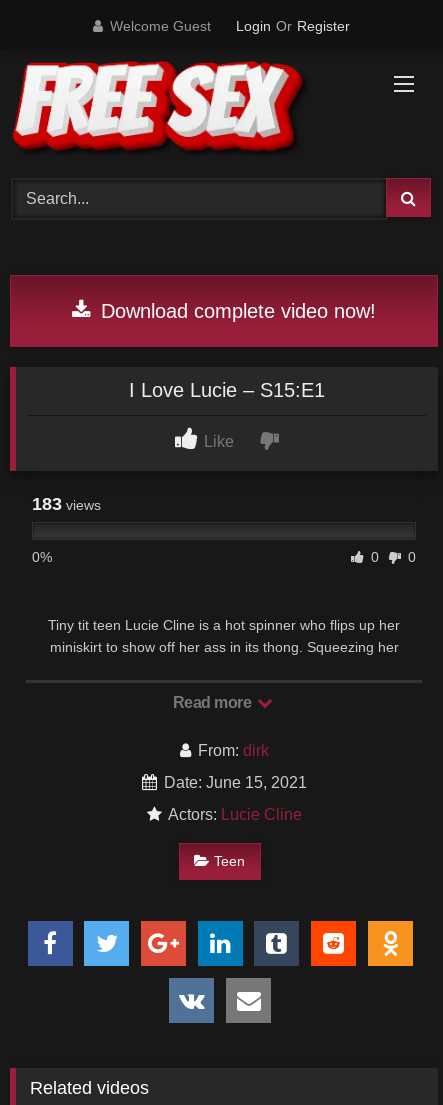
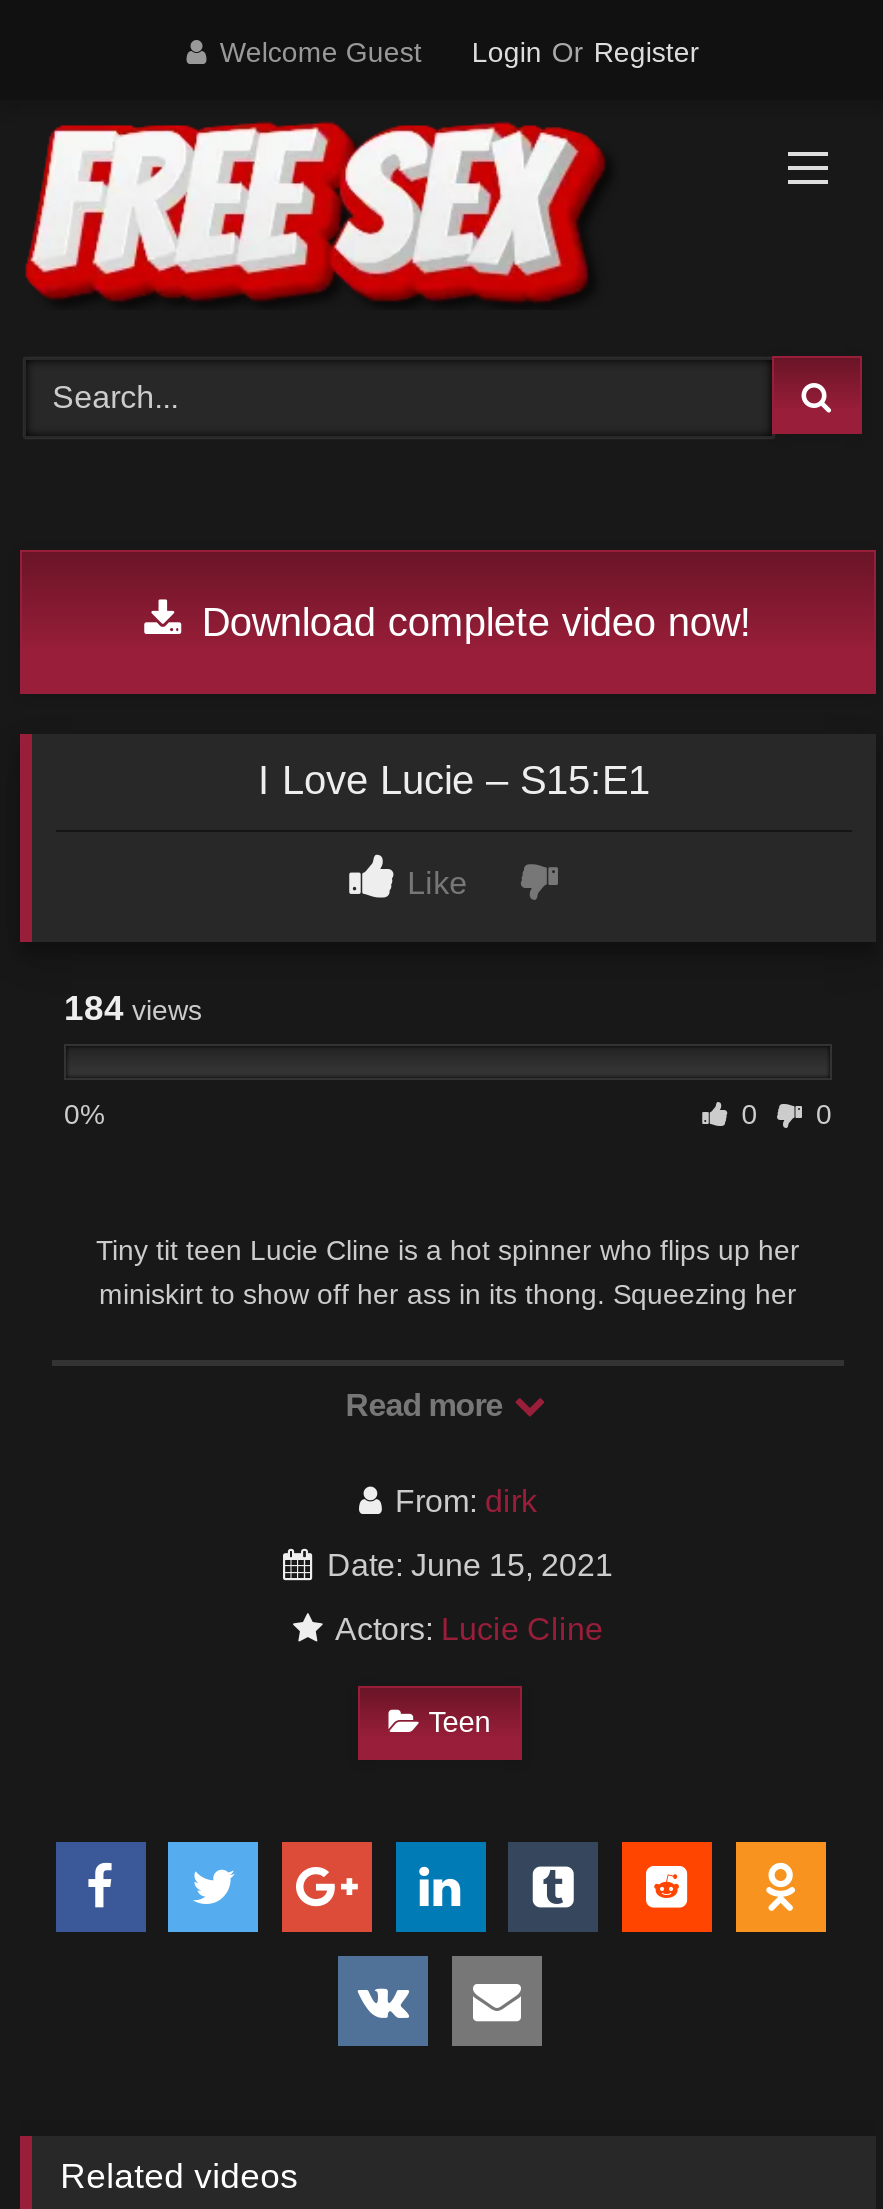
[32,494,101,514] 183 views -> [64,988,202,1028] 184 views

